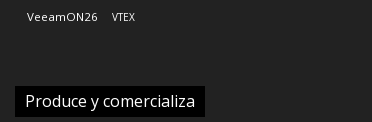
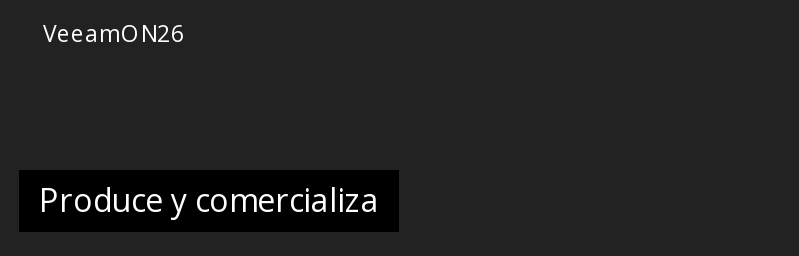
[112,10,135,24] VTEX -> none

